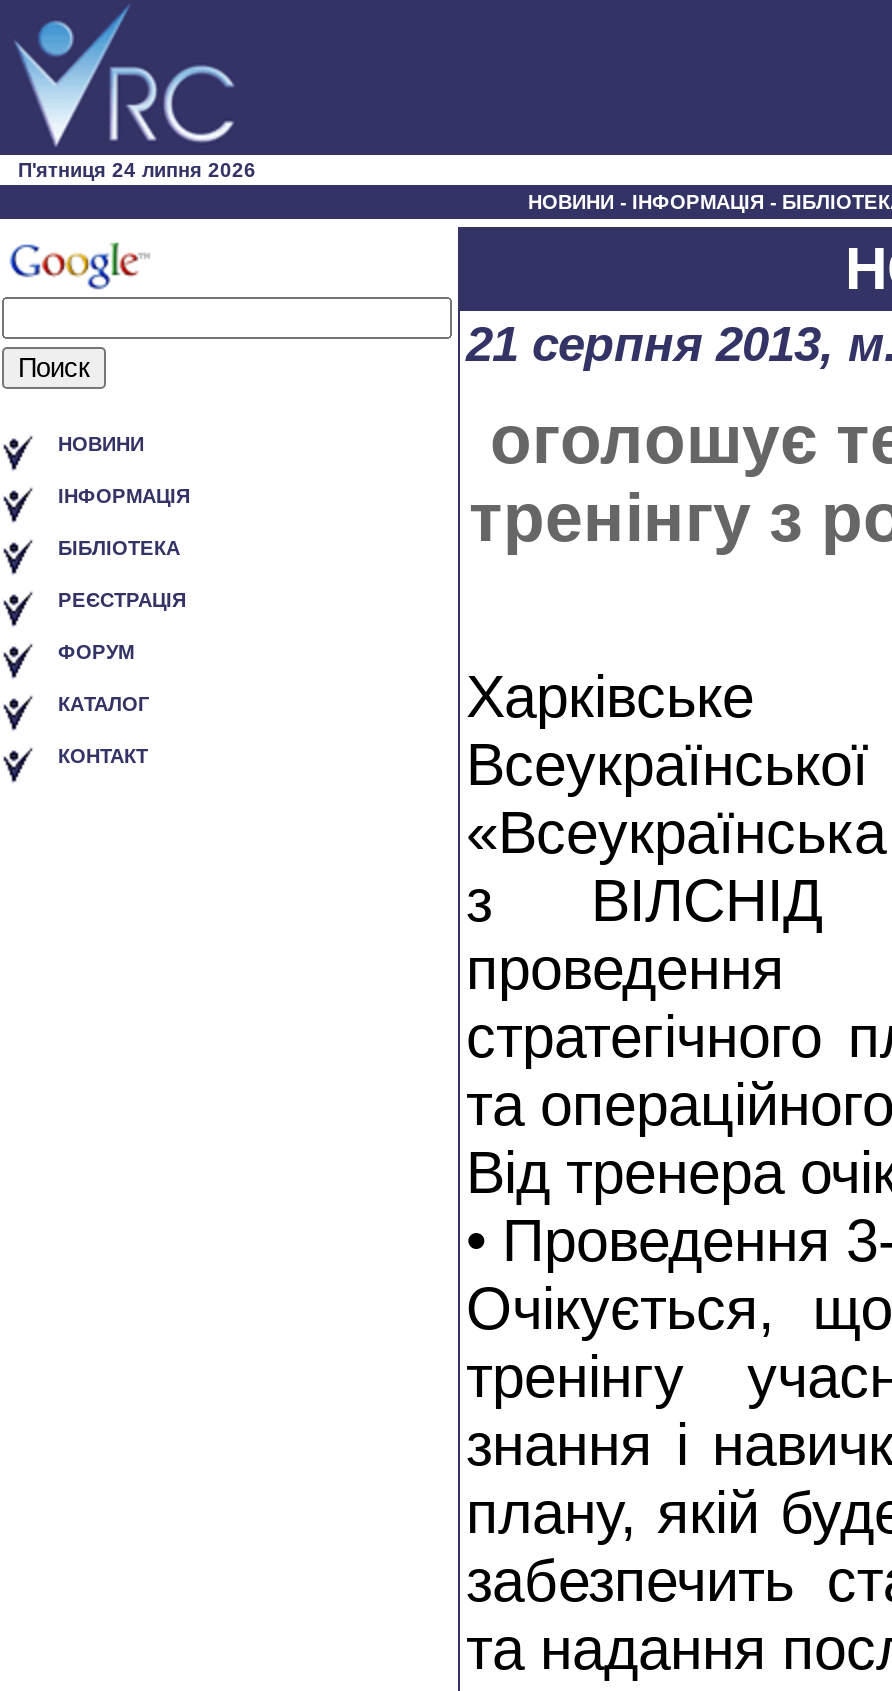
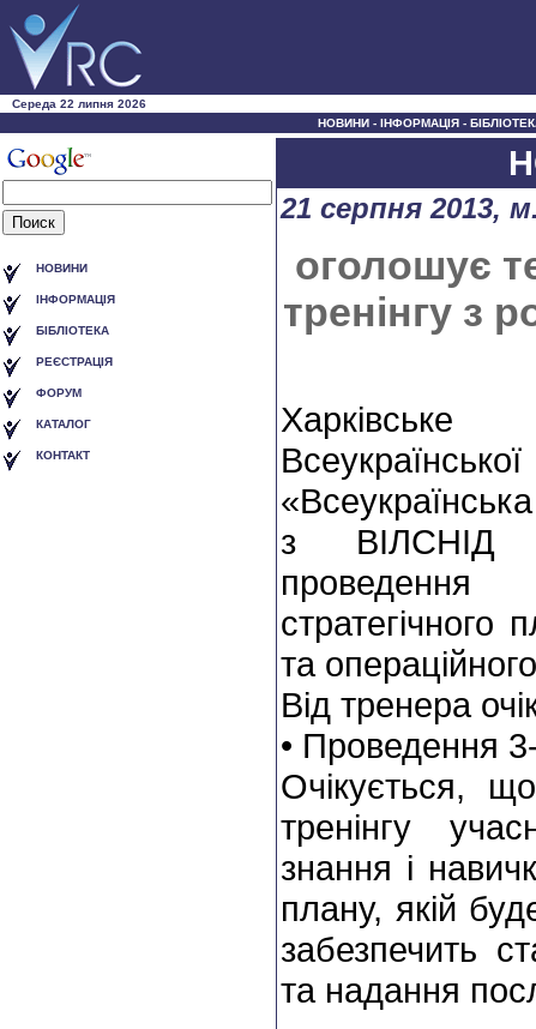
[18,159,256,181] П'ятниця 24 липня 2026 -> [12,97,146,110] Середа 22 липня 2026

